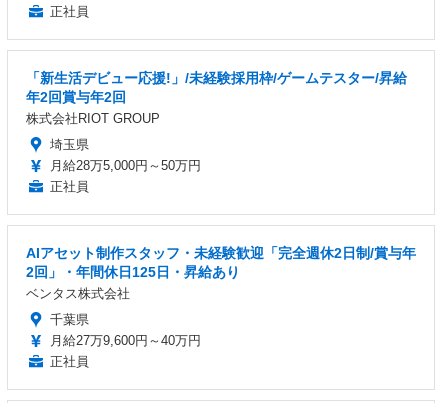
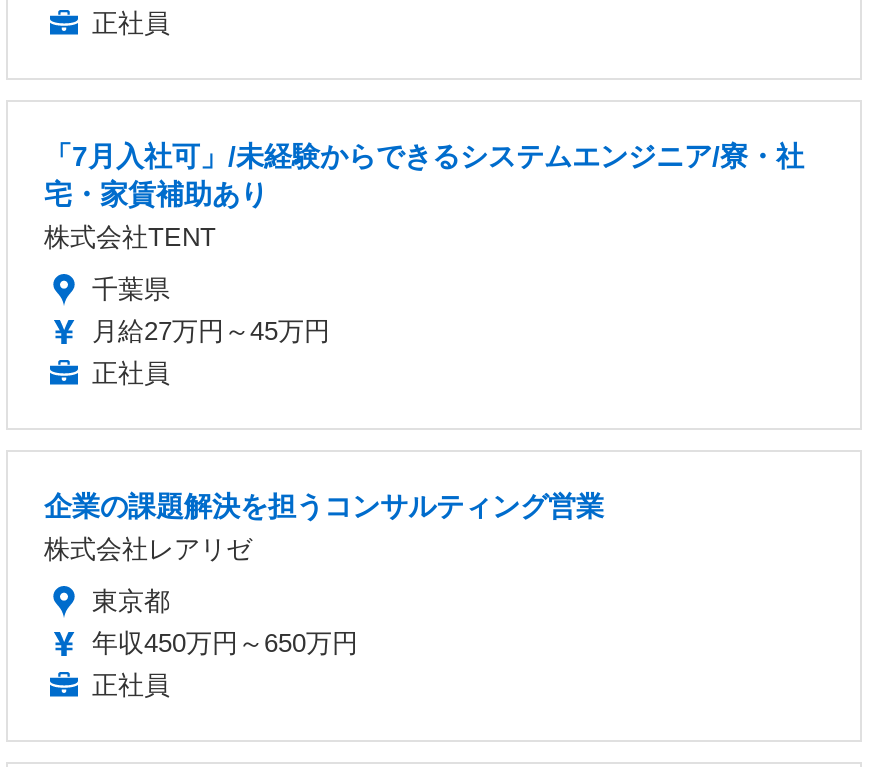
[26,70,407,126] 「新生活デビュー応援!」/未経験採用枠/ゲームテスター/昇給 | 年2回賞与年2回 | 株式会社RIOT GROUP -> [44,140,804,252] 「7月入社可」/未経験からできるシステムエンジニア/寮・社 | 宅・家賃補助あり | 株式会社TENT
[50,137,201,173] 埼玉県 | 月給28万5,000円～50万円 -> [92,274,330,346] 千葉県 | 月給27万円～45万円
[26,245,416,301] AIアセット制作スタッフ・未経験歓迎「完全週休2日制/賞与年 | 2回」・年間休日125日・昇給あり | ベンタス株式会社 -> [44,490,604,564] 企業の課題解決を担うコンサルティング営業 | 株式会社レアリゼ
[50,312,201,348] 千葉県 | 月給27万9,600円～40万円 -> [92,586,358,658] 東京都 | 年収450万円～650万円

